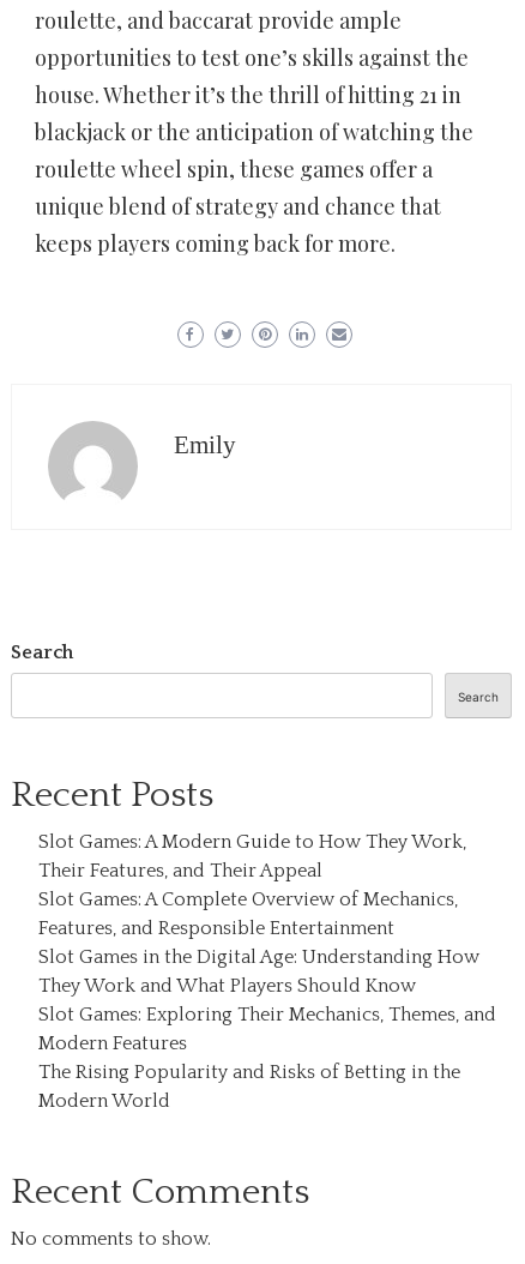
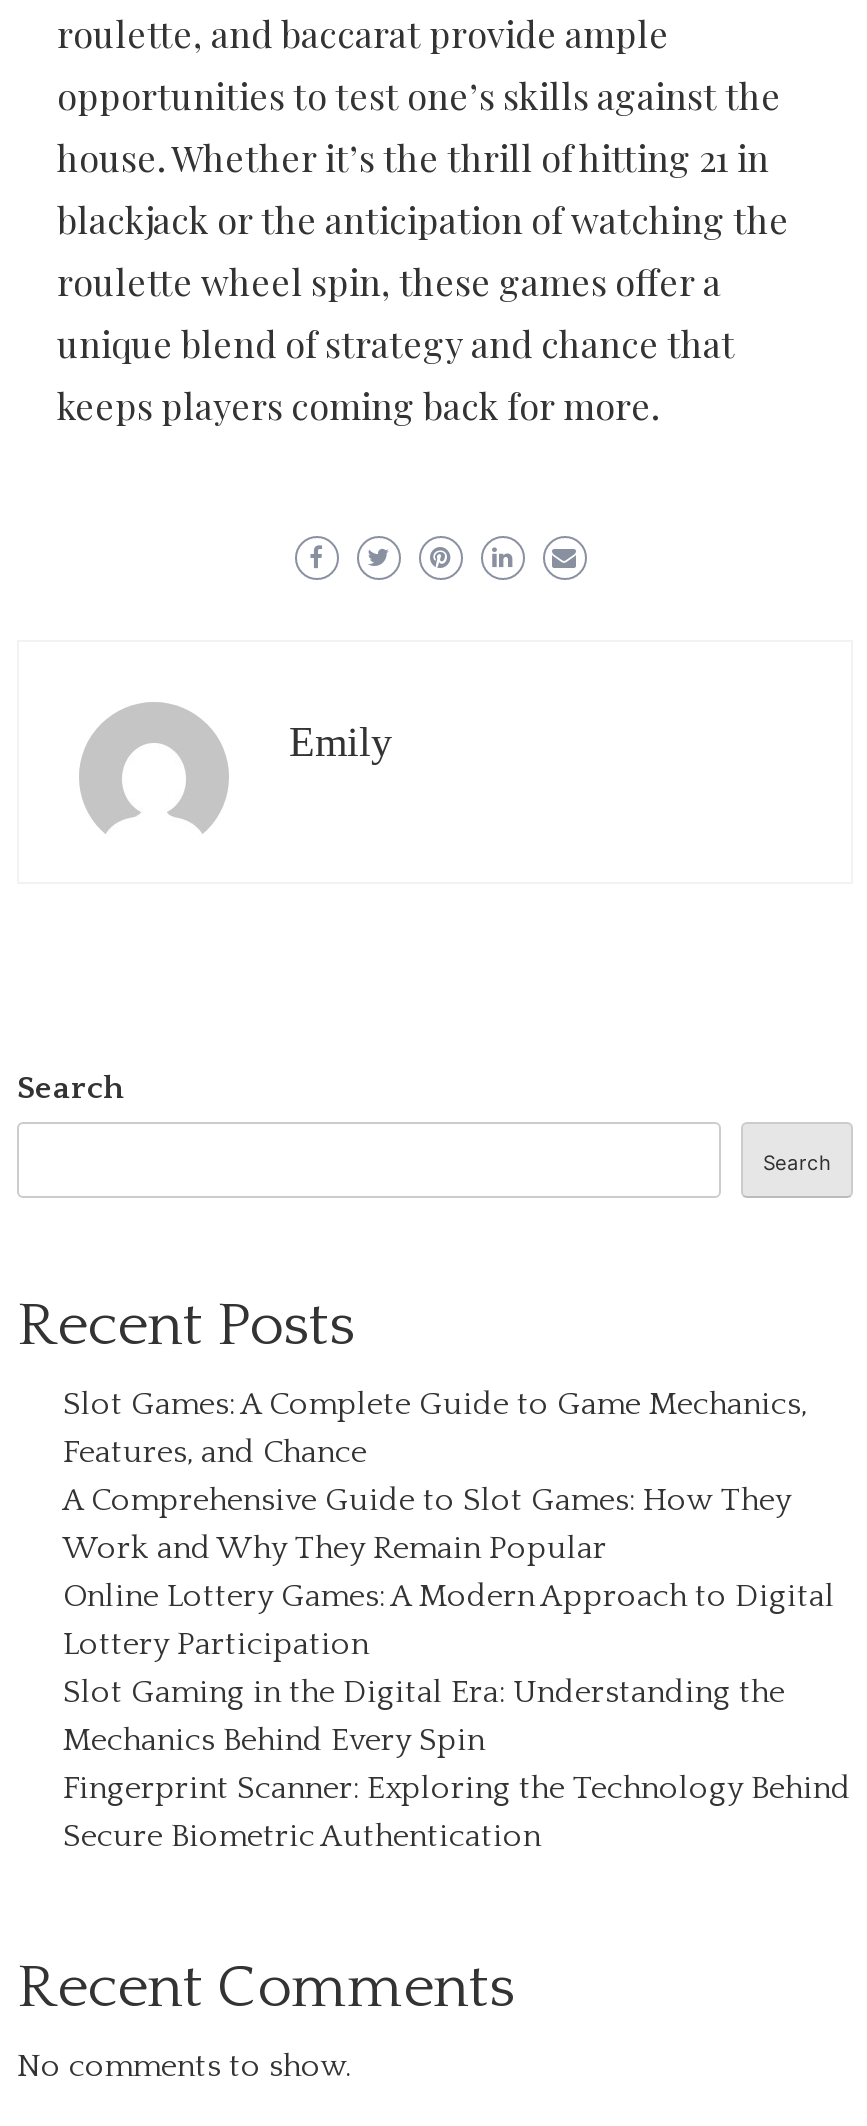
[38,831,496,1112] Slot Games: A Modern Guide to How They Work, | Their Features, and Their Appeal | Slot Games: A Complete Overview of Mechanics, | Features, and Responsible Entertainment | Slot Games in the Digital Age: Understanding How | They Work and What Players Should Know | Slot Games: Exploring Their Mechanics, Themes, and | Modern Features | The Rising Popularity and Risks of Betting in the | Modern World -> [63,1386,851,1854] Slot Games: A Complete Guide to Game Mechanics, | Features, and Chance | A Comprehensive Guide to Slot Games: How They | Work and Why They Remain Popular | Online Lottery Games: A Modern Approach to Digital | Lottery Participation | Slot Gaming in the Digital Era: Understanding the | Mechanics Behind Every Spin | Fingerprint Scanner: Exploring the Technology Behind | Secure Biometric Authentication

